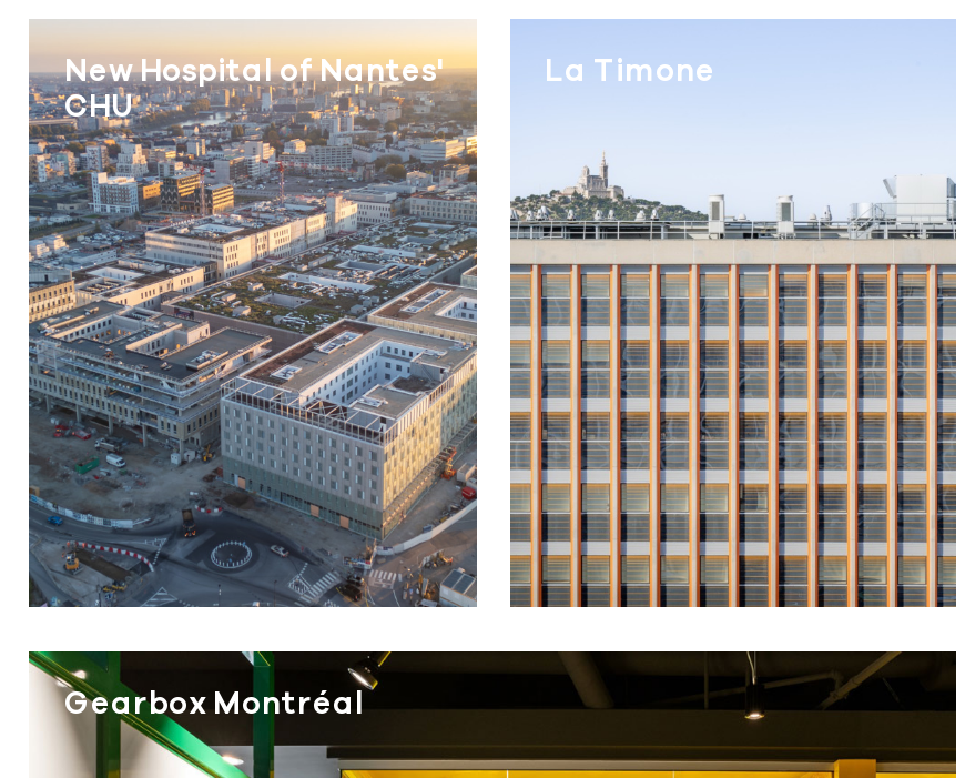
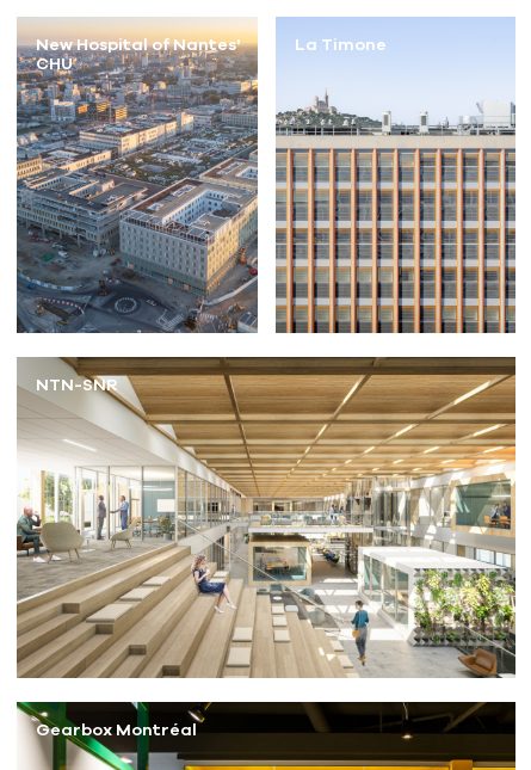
none -> [16,356,517,679] [image] | NTN-SNR

